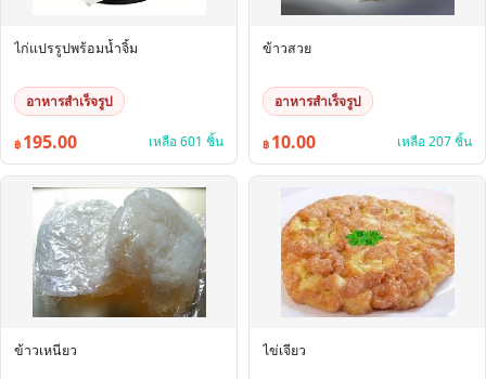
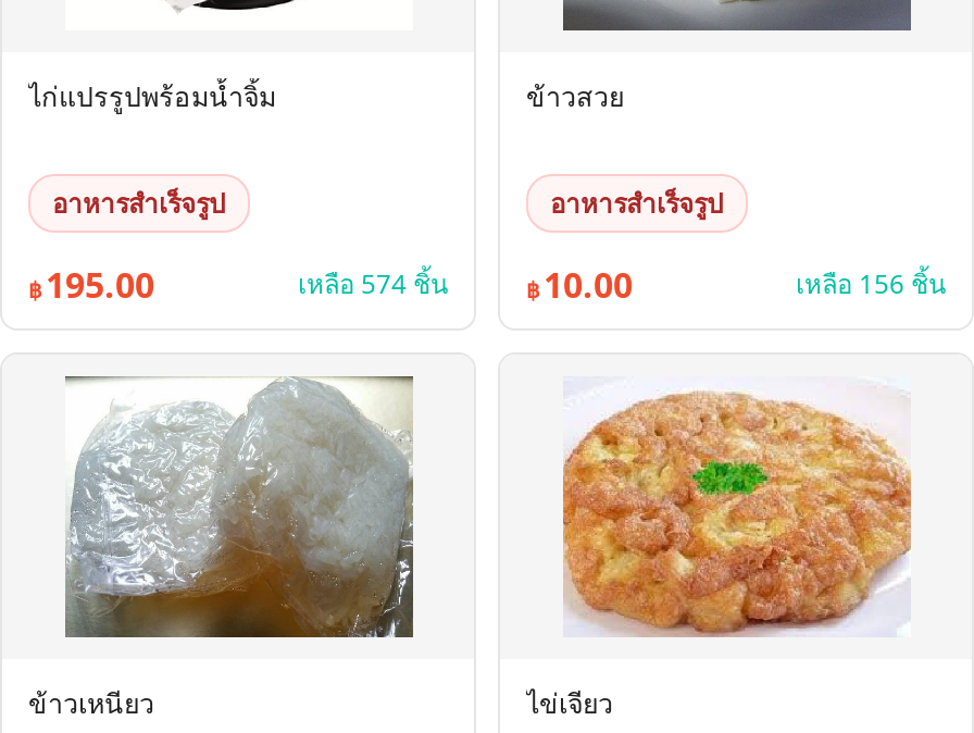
[149,132,223,151] เหลือ 601 ชิ้น -> [298,265,448,302] เหลือ 574 ชิ้น
[397,132,472,151] เหลือ 207 ชิ้น -> [796,265,946,302] เหลือ 156 ชิ้น

